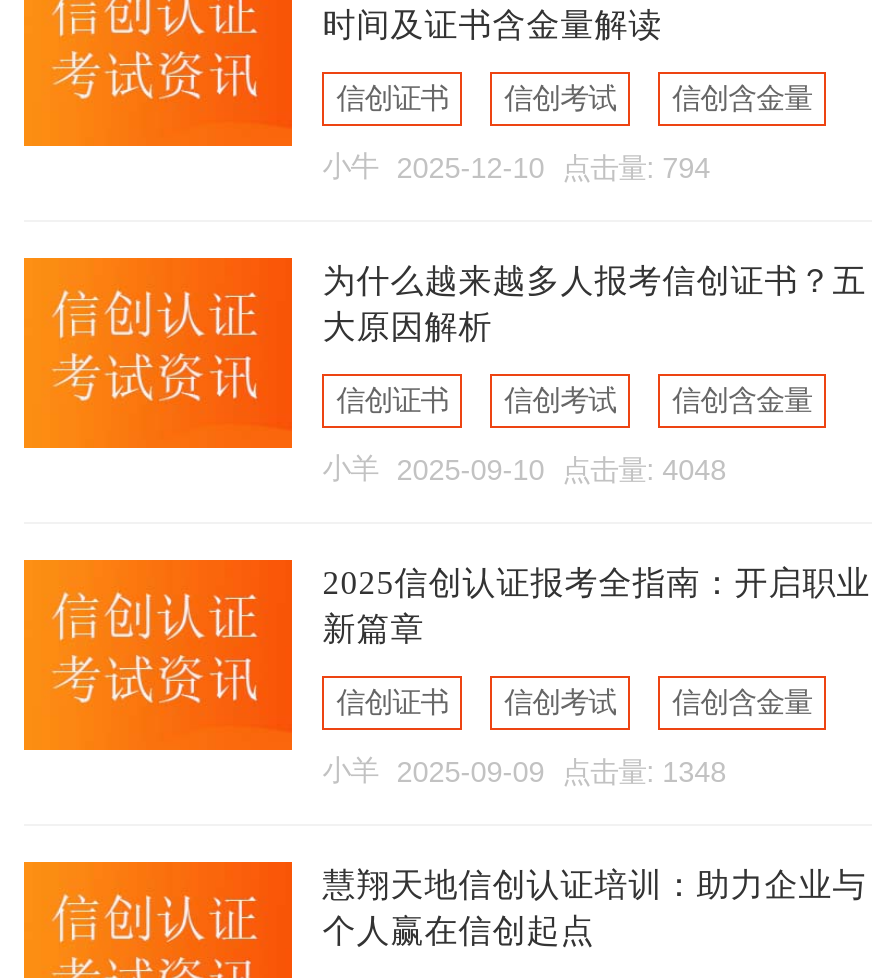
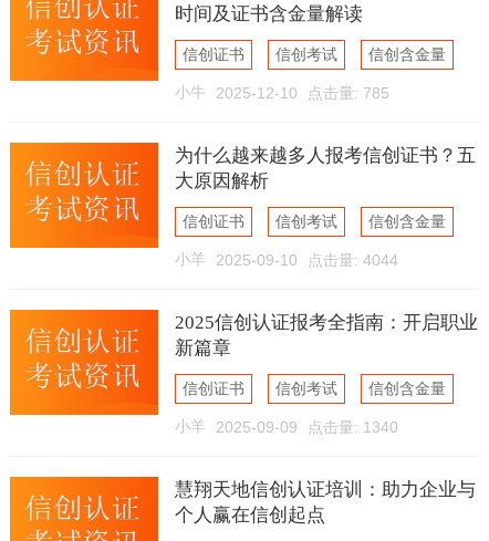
[323,150,710,184] 小牛 2025-12-10 点击量: 794 -> [175,83,390,102] 小牛 2025-12-10 点击量: 785
[323,452,726,486] 小羊 2025-09-10 点击量: 4048 -> [175,250,399,269] 小羊 2025-09-10 点击量: 4044
[323,754,726,788] 小羊 2025-09-09 点击量: 1348 -> [175,417,399,436] 小羊 2025-09-09 点击量: 1340

